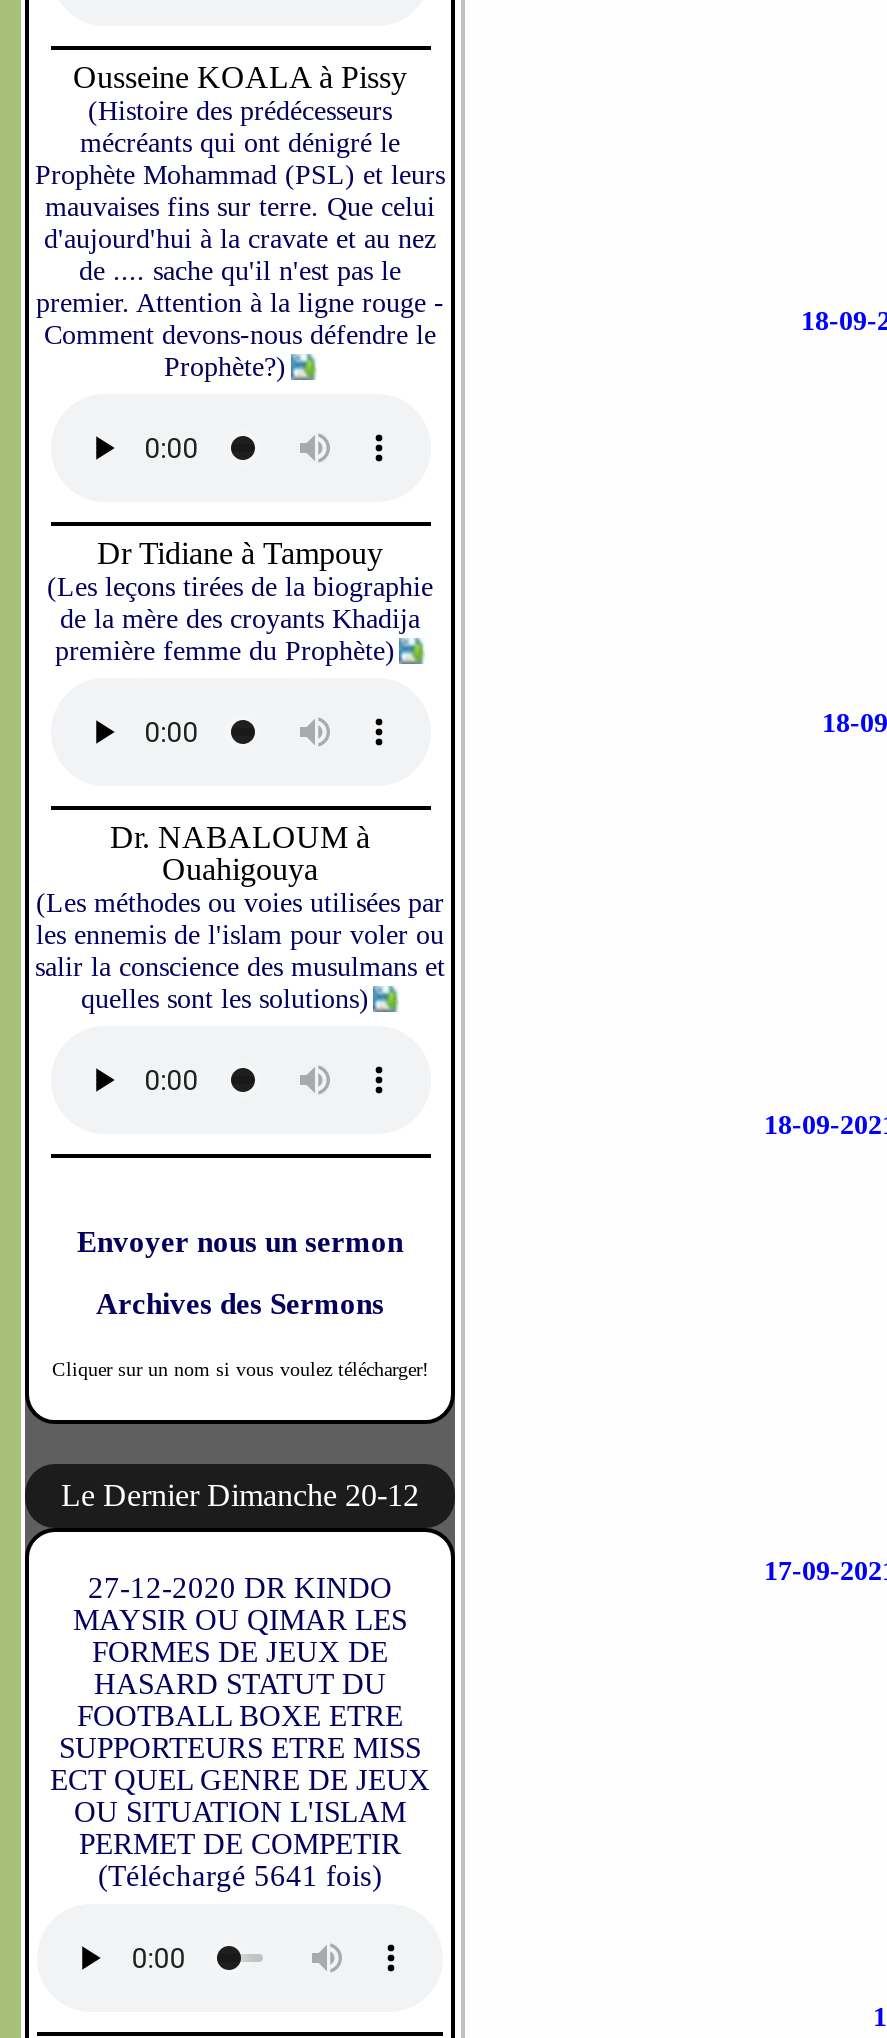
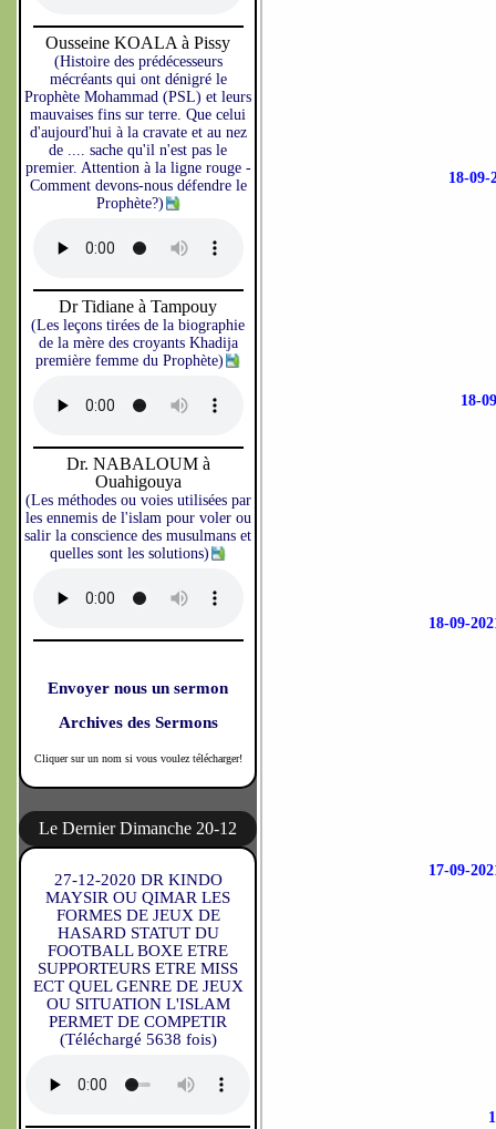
[98,1860,382,1892] (Téléchargé 5641 fois) -> [59,1030,216,1048] (Téléchargé 5638 fois)

